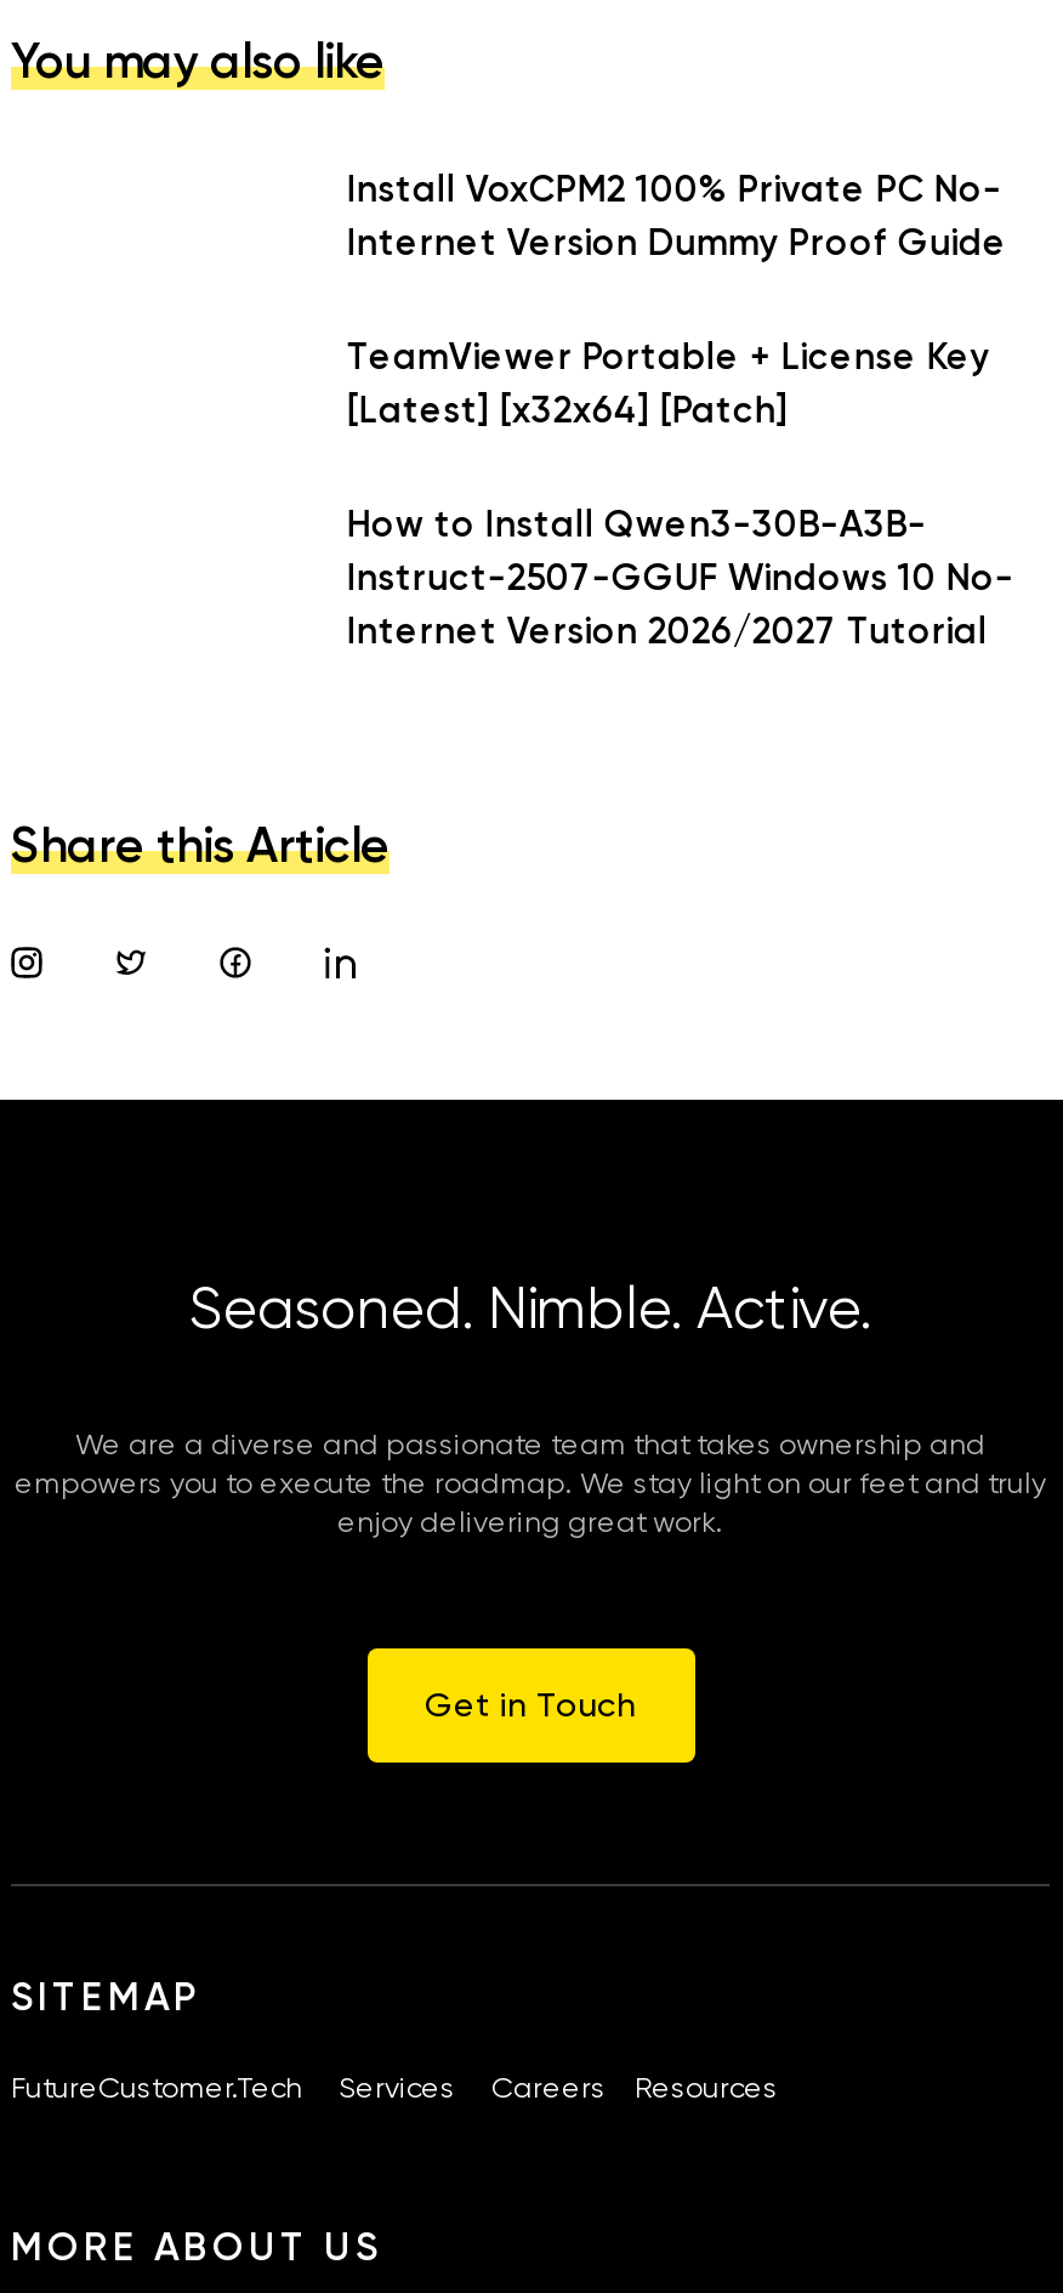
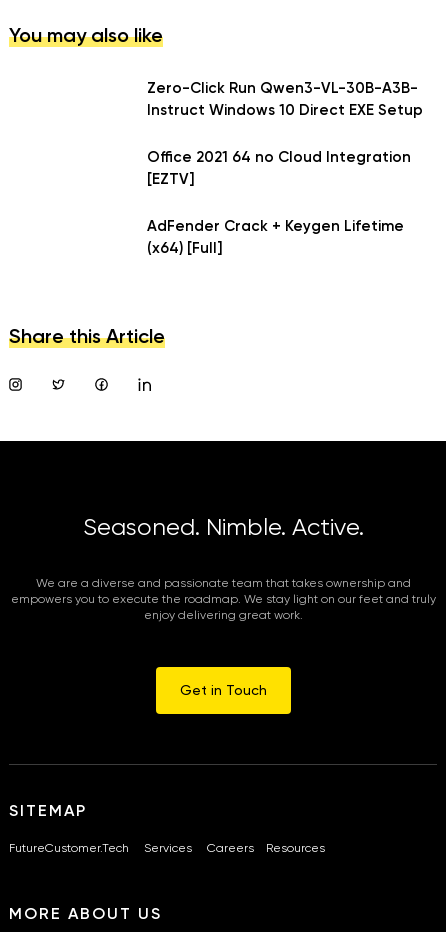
[347,166,1007,263] Install VoxCPM2 100% Private PC No- | Internet Version Dummy Proof Guide -> [147,78,423,118] Zero-Click Run Qwen3-VL-30B-A3B- | Instruct Windows 10 Direct EXE Setup
[347,334,990,431] TeamViewer Portable + License Key | [Latest] [x32x64] [Patch] -> [147,147,411,187] Office 2021 64 no Cloud Integration | [EZTV]
[347,501,1014,652] How to Install Qwen3-30B-A3B- | Instruct-2507-GGUF Windows 10 No- | Internet Version 2026/2027 Tutorial -> [147,216,404,256] AdFender Crack + Keygen Lifetime | (x64) [Full]

